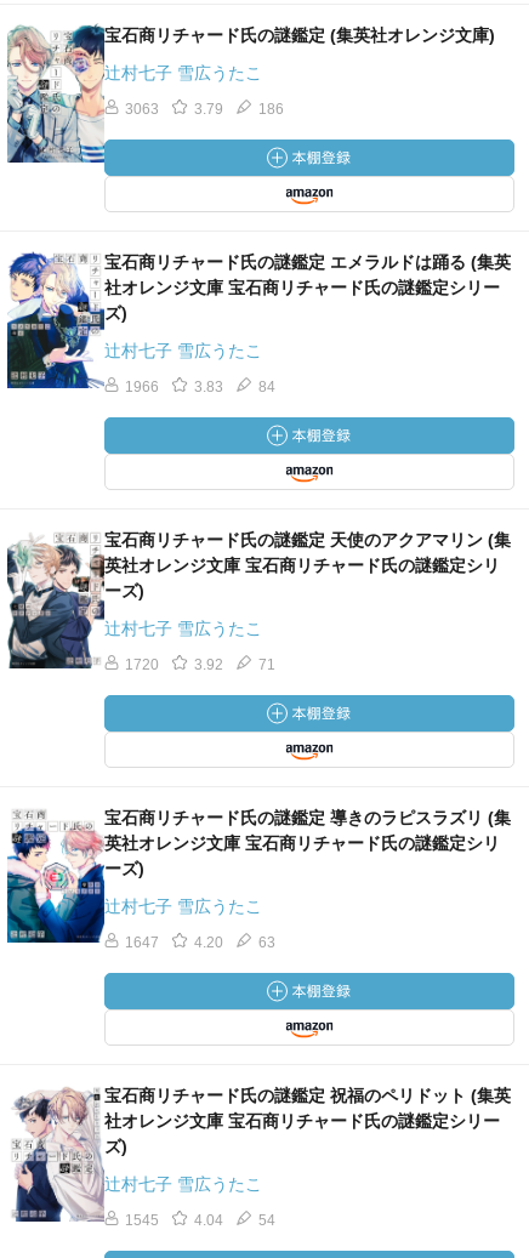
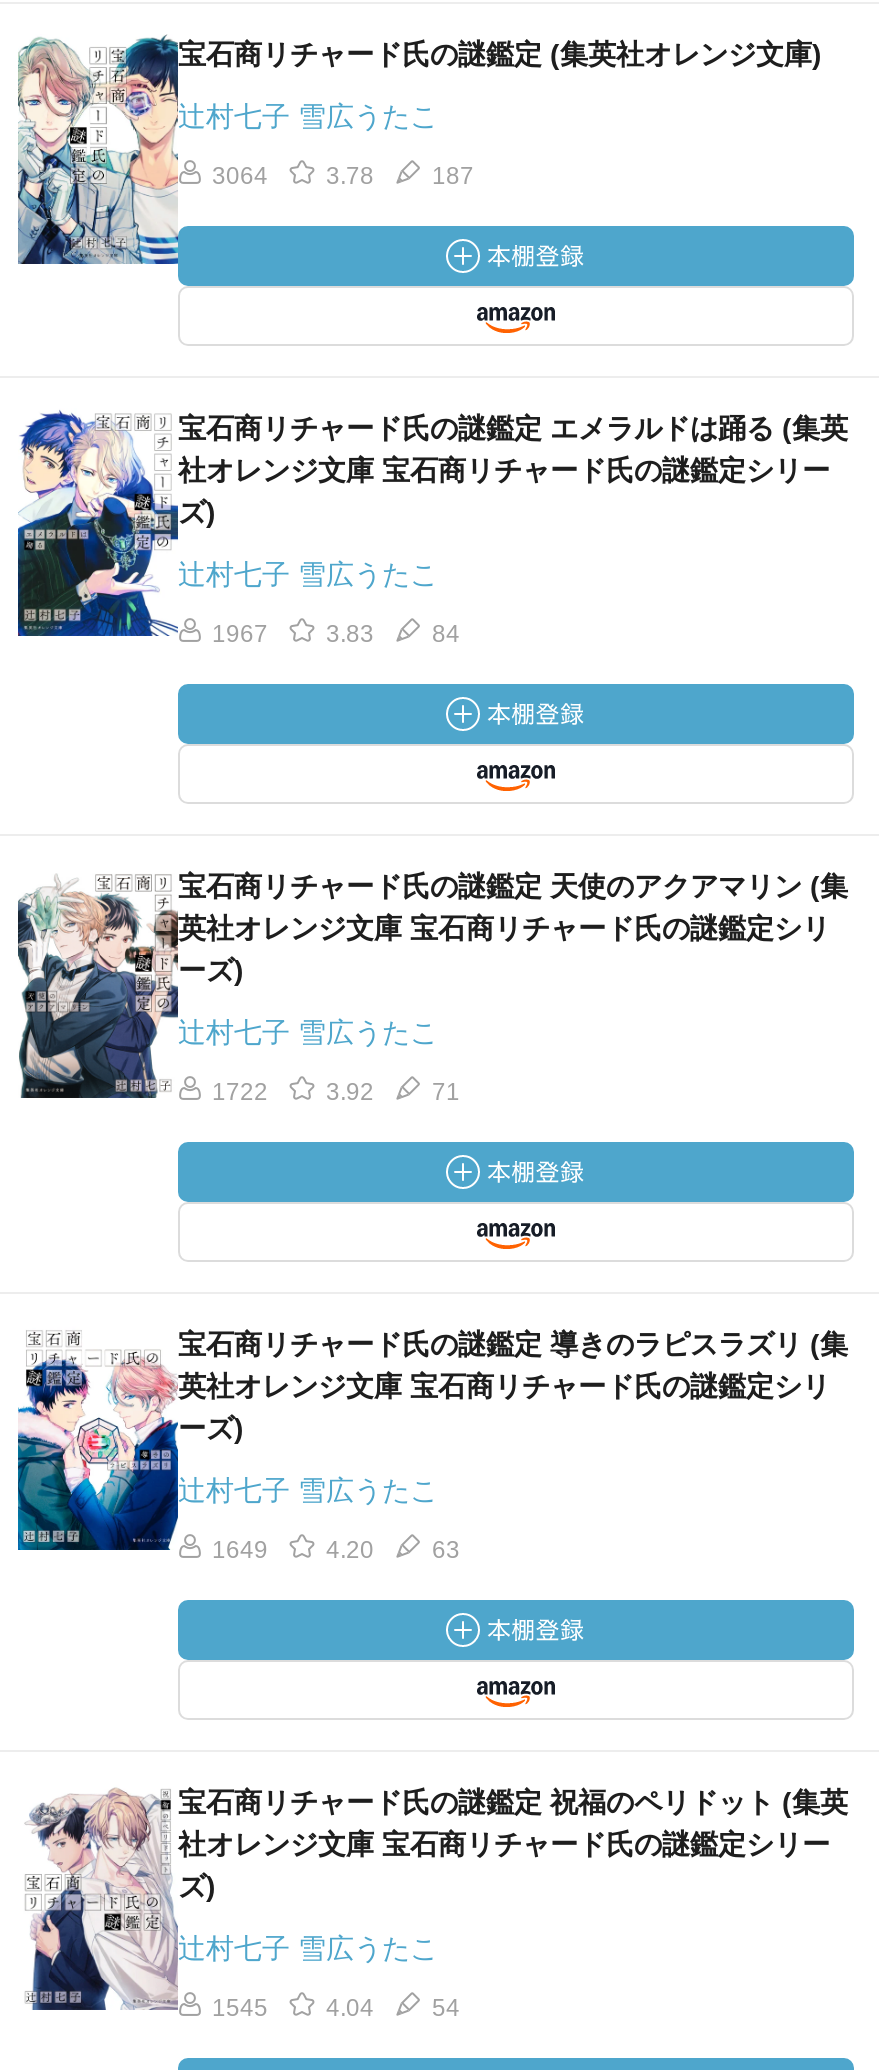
[125,101,159,118] 3063 -> [212,162,268,190] 3064
[194,101,223,118] 3.79 -> [326,162,374,190] 3.78
[258,101,284,118] 186 -> [432,162,474,190] 187
[125,378,159,395] 1966 -> [212,620,268,648] 1967
[125,656,159,673] 1720 -> [212,1078,268,1106] 1722
[125,934,159,951] 1647 -> [212,1536,268,1564] 1649

